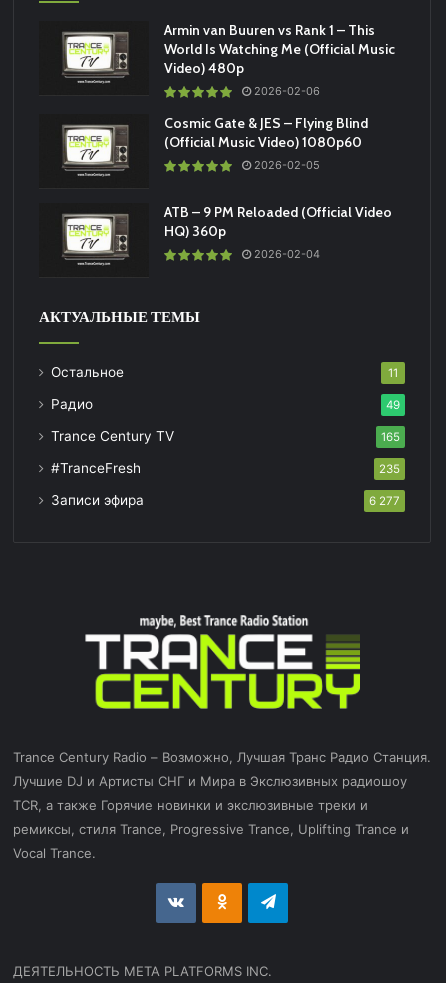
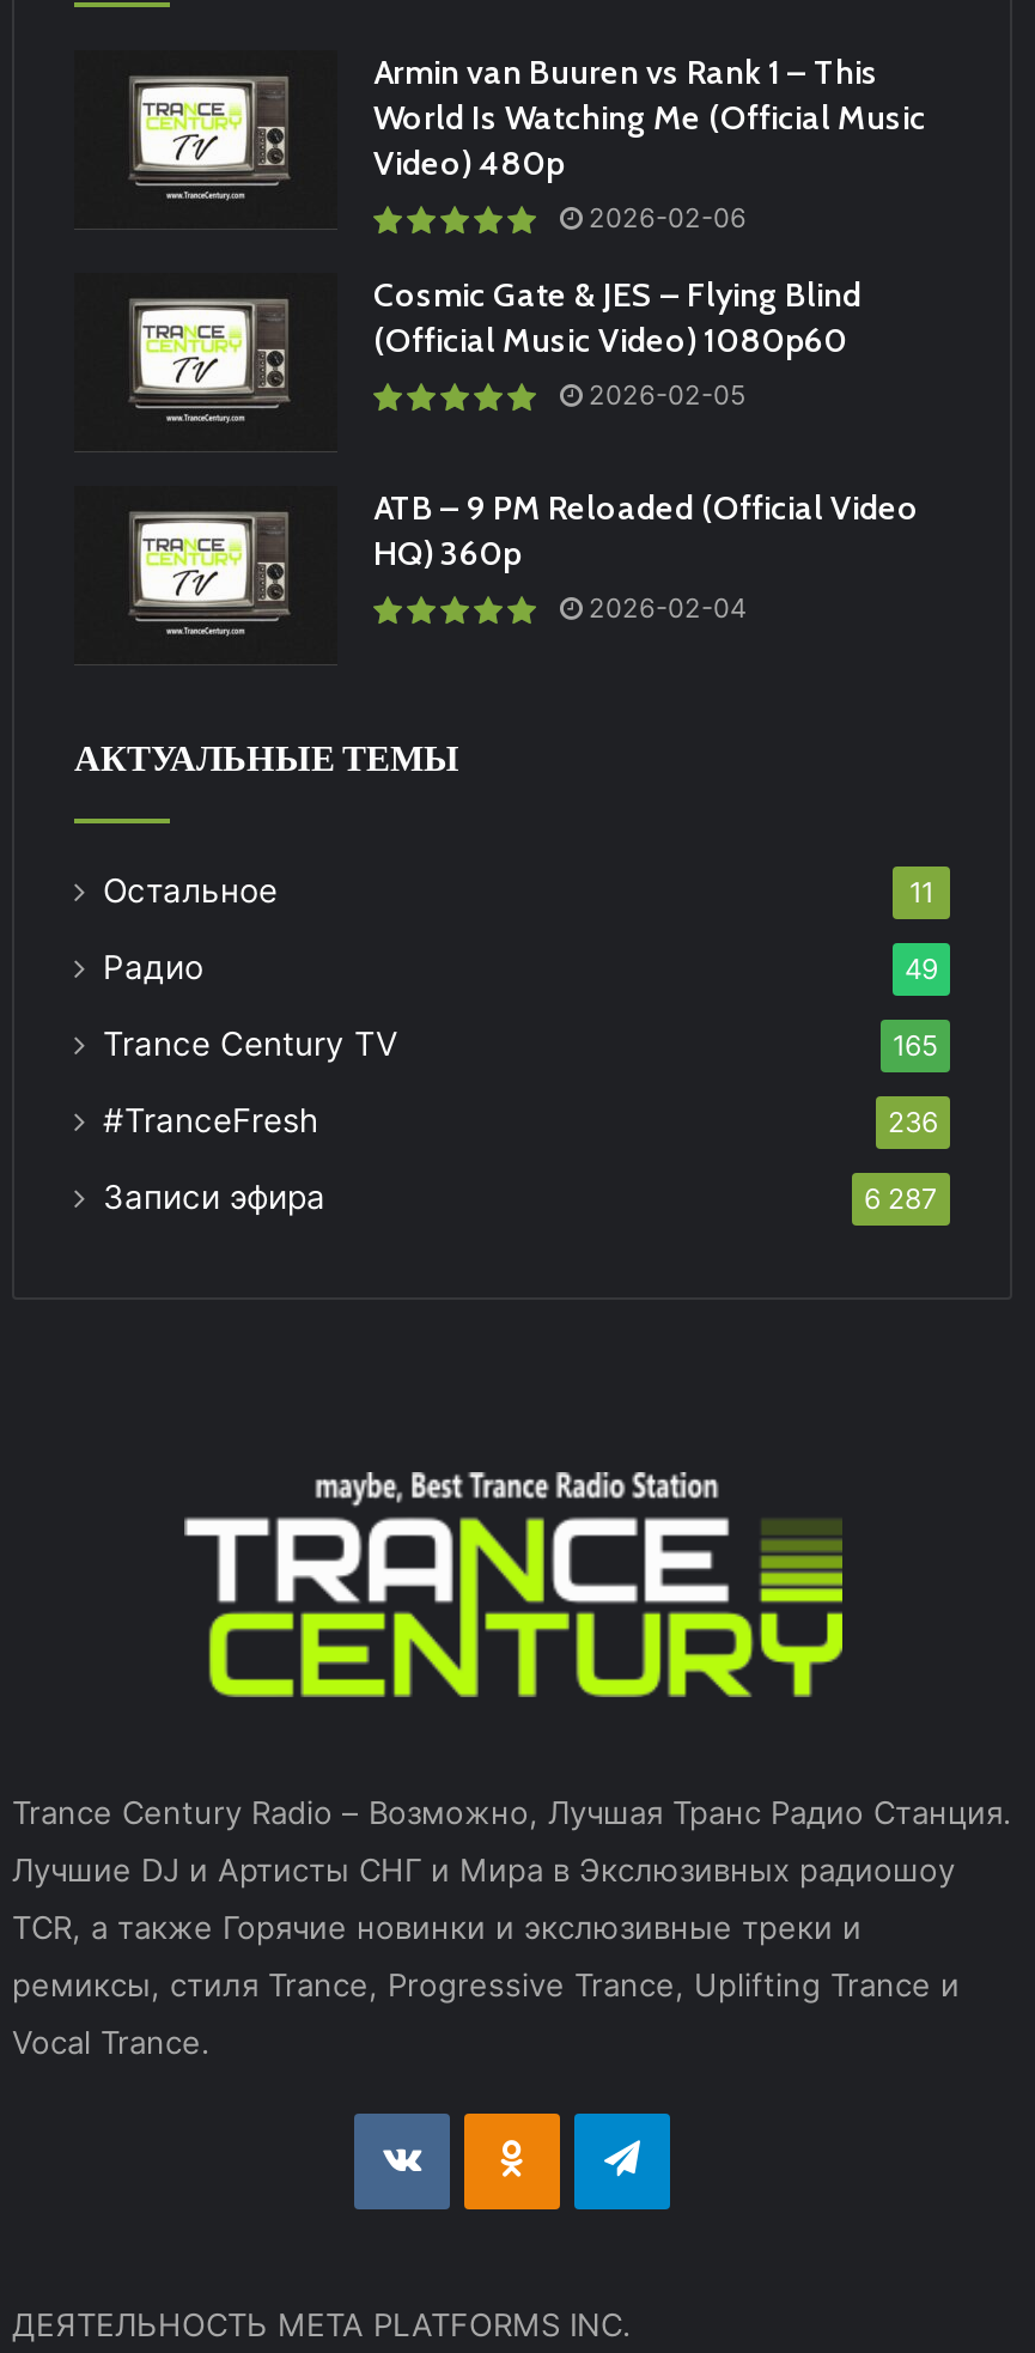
[379,462,400,476] 235 -> [888,1105,938,1139] 236
[369,494,400,508] 6 277 -> [864,1182,938,1215] 6 287

